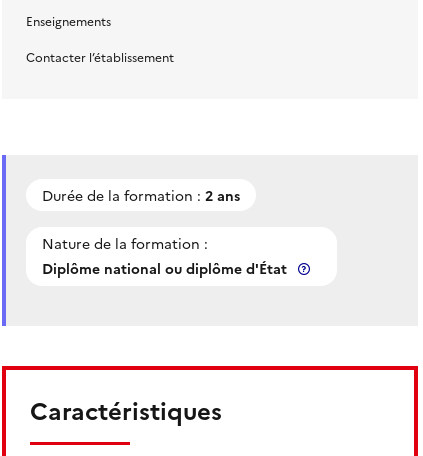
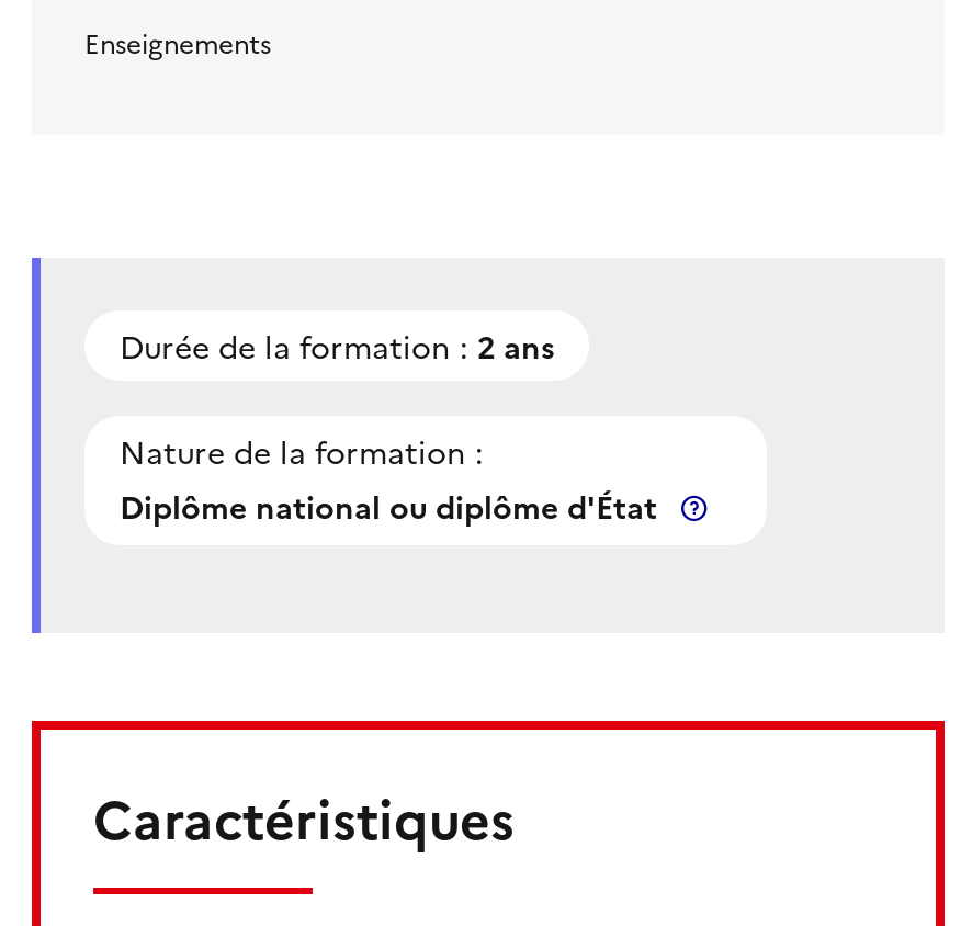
[26,48,174,65] Contacter l’établissement -> none

